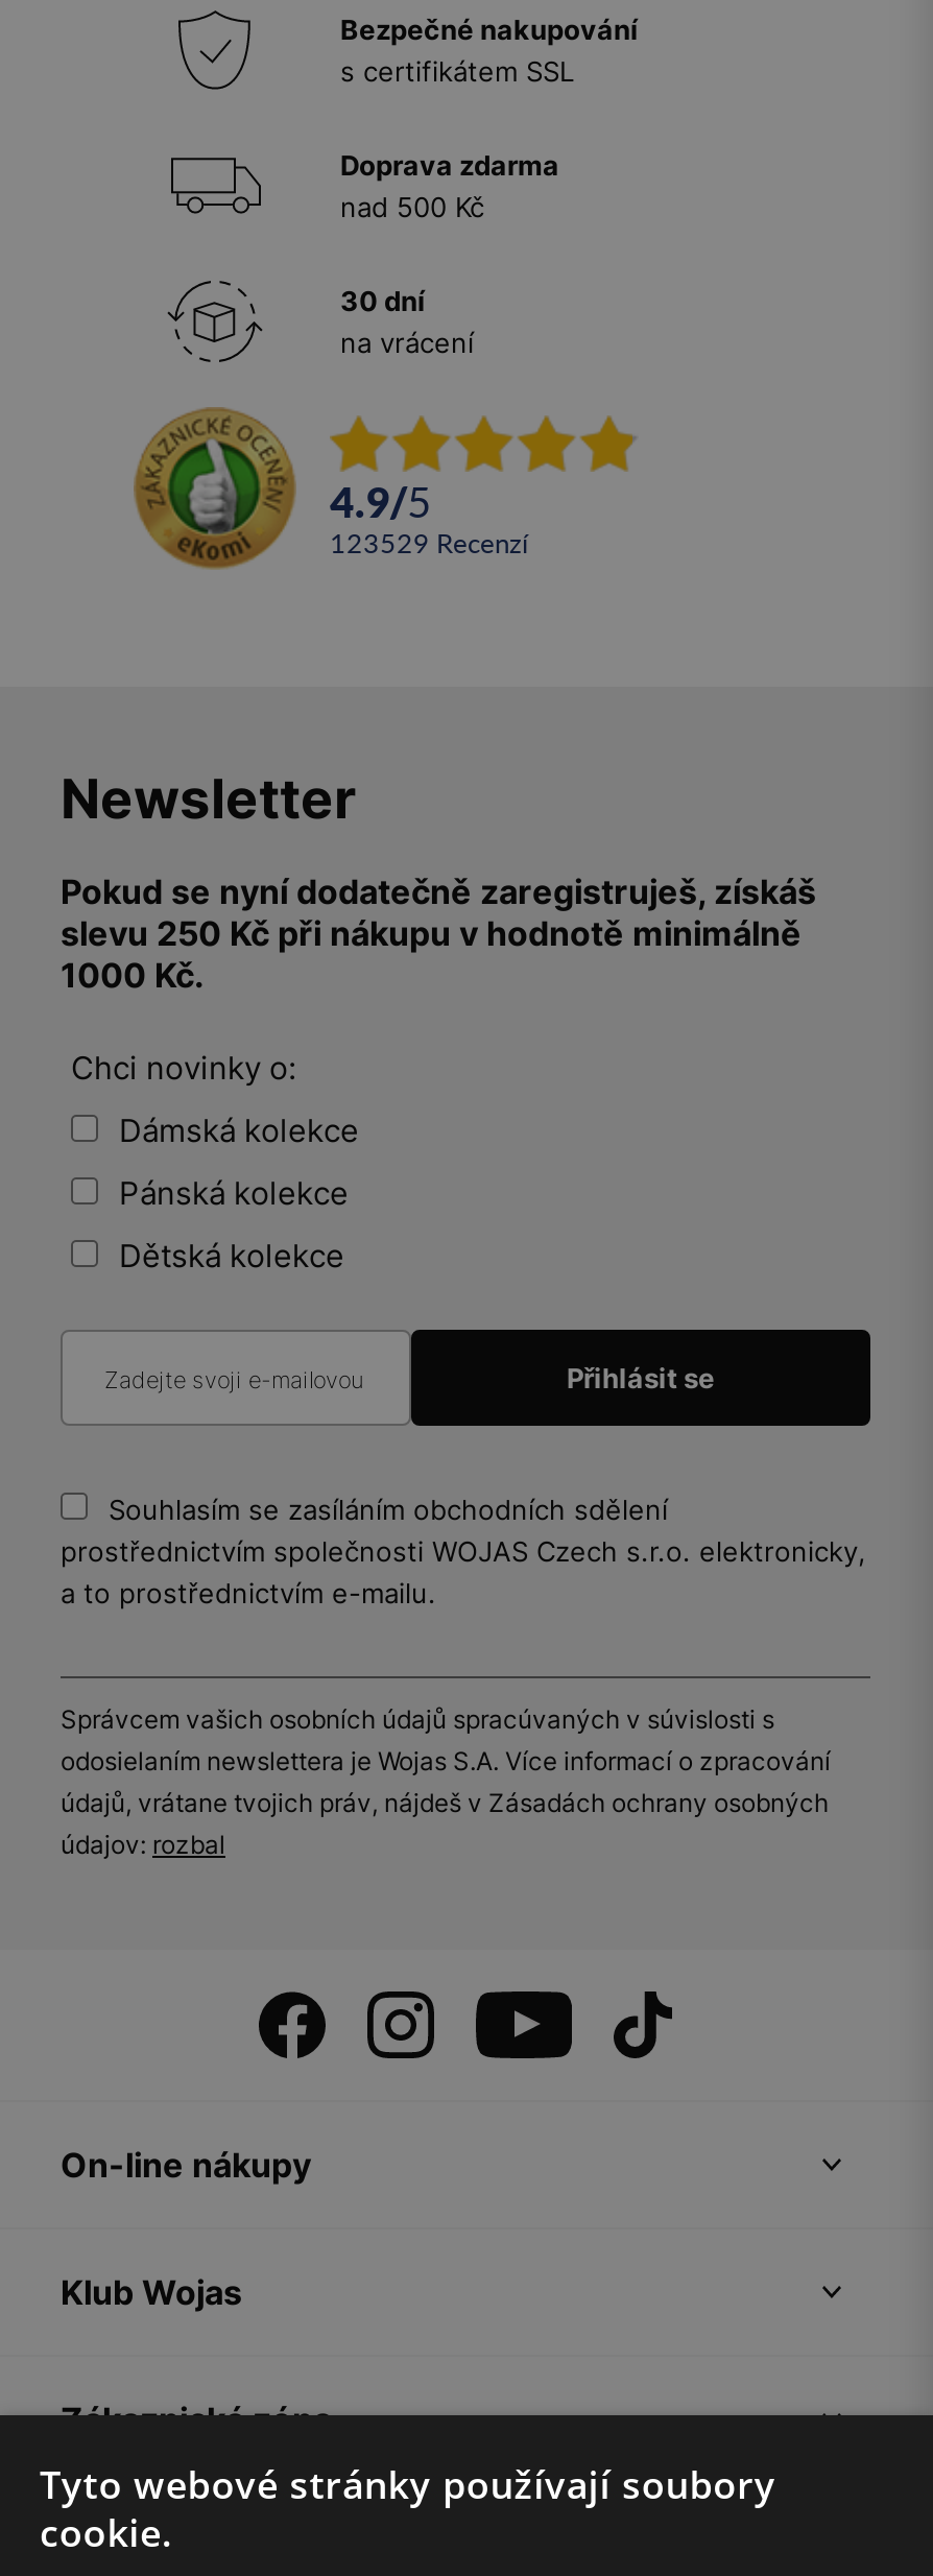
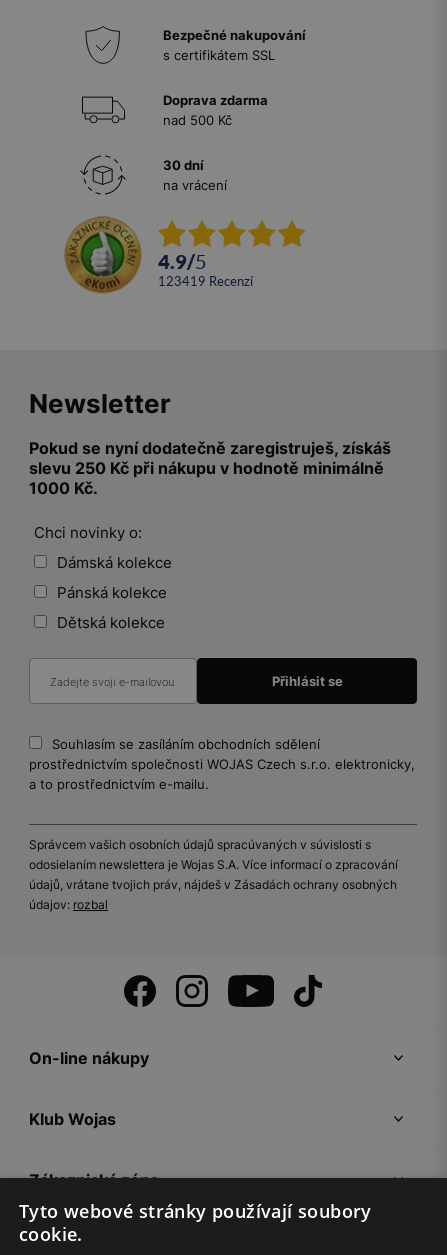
[330,527,528,560] 123529 recenzí -> [158,273,253,289] 123419 recenzí

